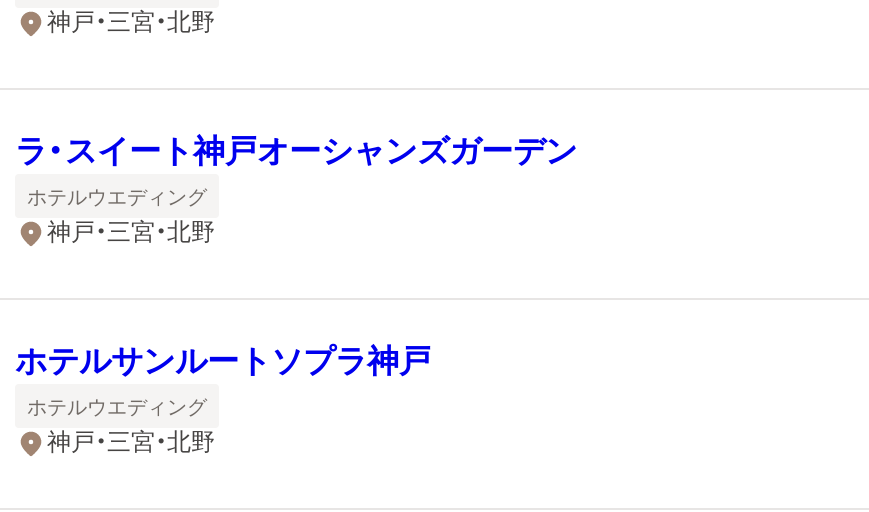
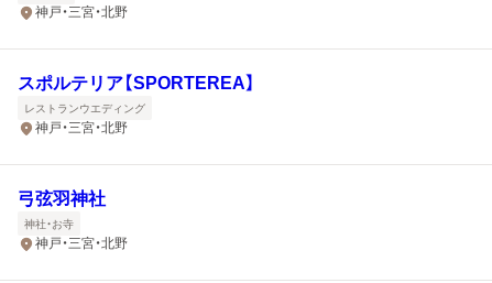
[15,134,577,168] ラ・スイート神戸オーシャンズガーデン -> [18,74,255,92] スポルテリア【SPORTEREA】
[27,185,207,207] ホテルウエディング -> [24,102,145,114] レストランウエディング
[15,344,431,378] ホテルサンルートソプラ神戸 -> [18,189,106,208] 弓弦羽神社
[27,395,207,417] ホテルウエディング -> [24,217,74,230] 神社・お寺

